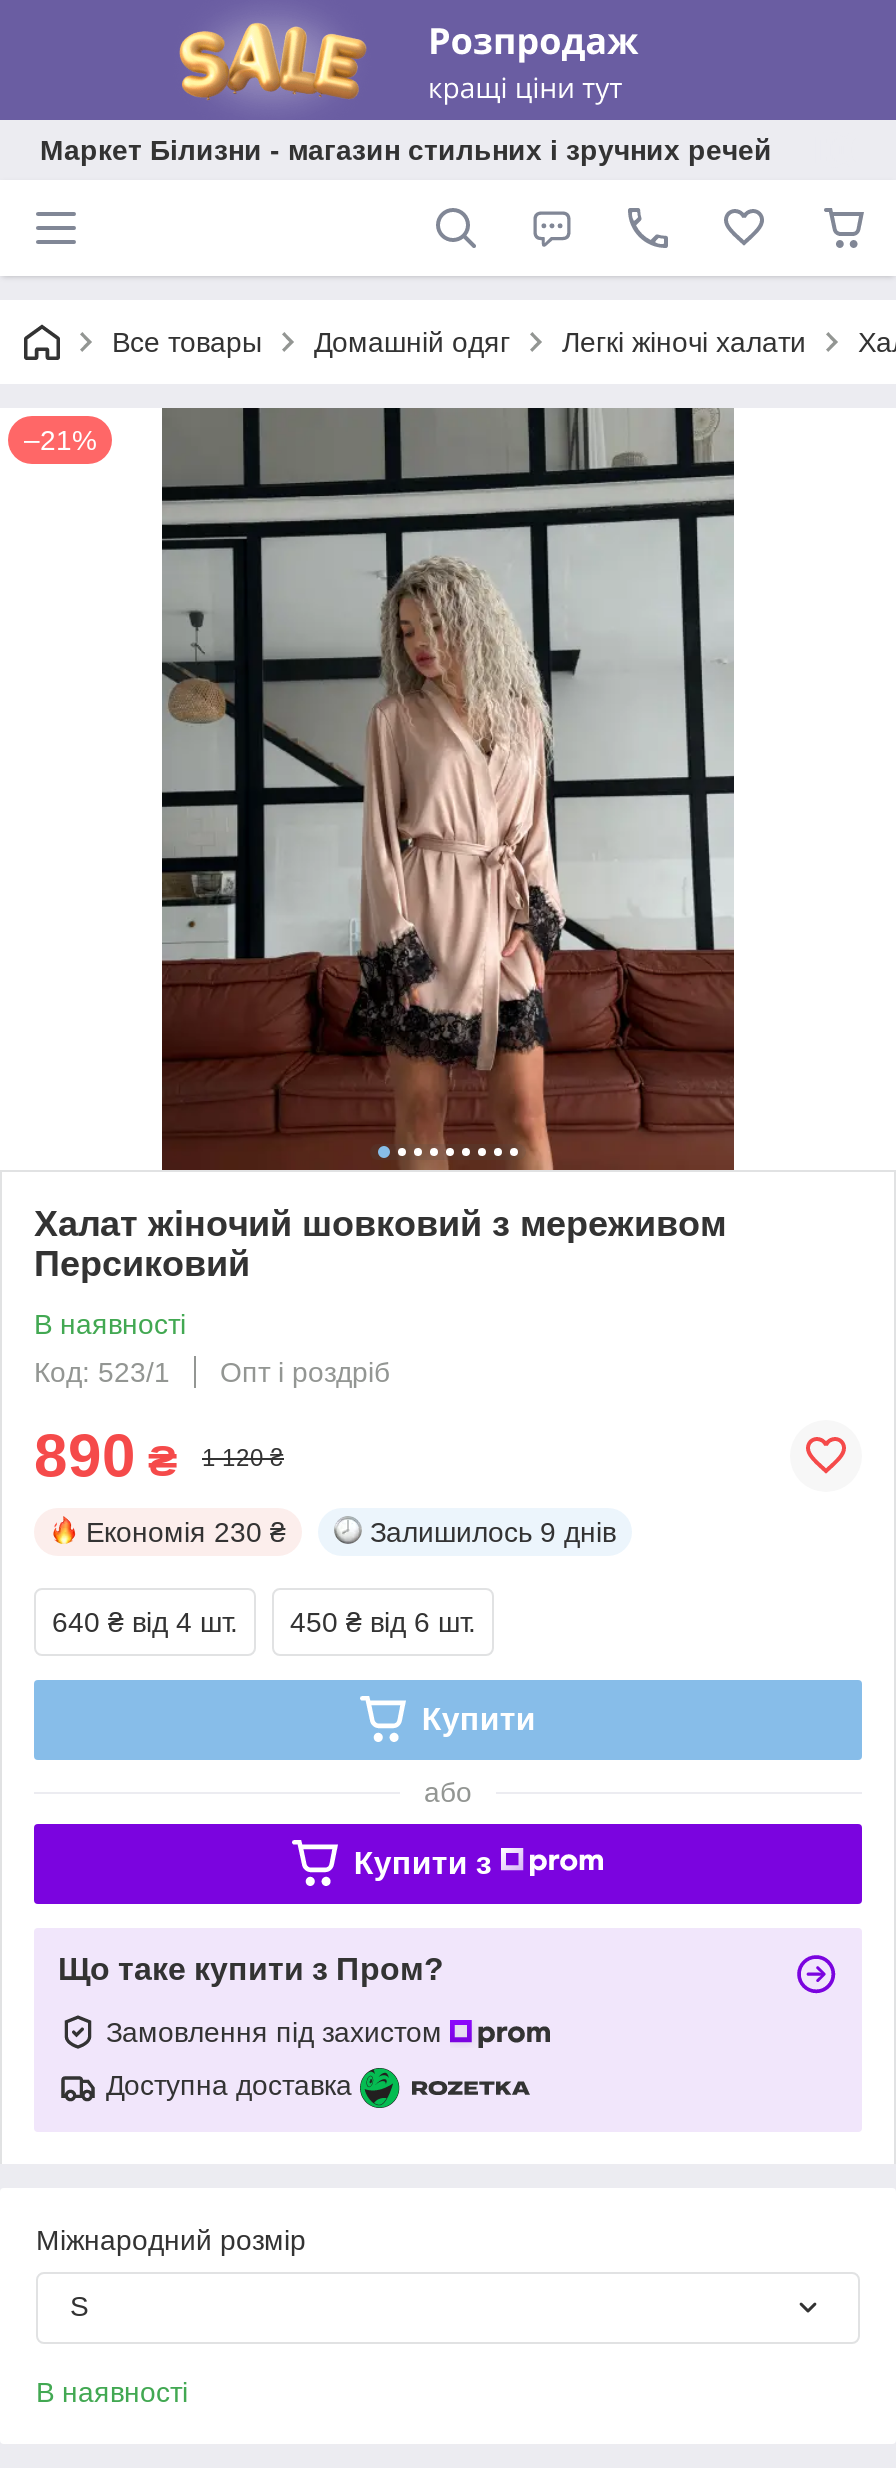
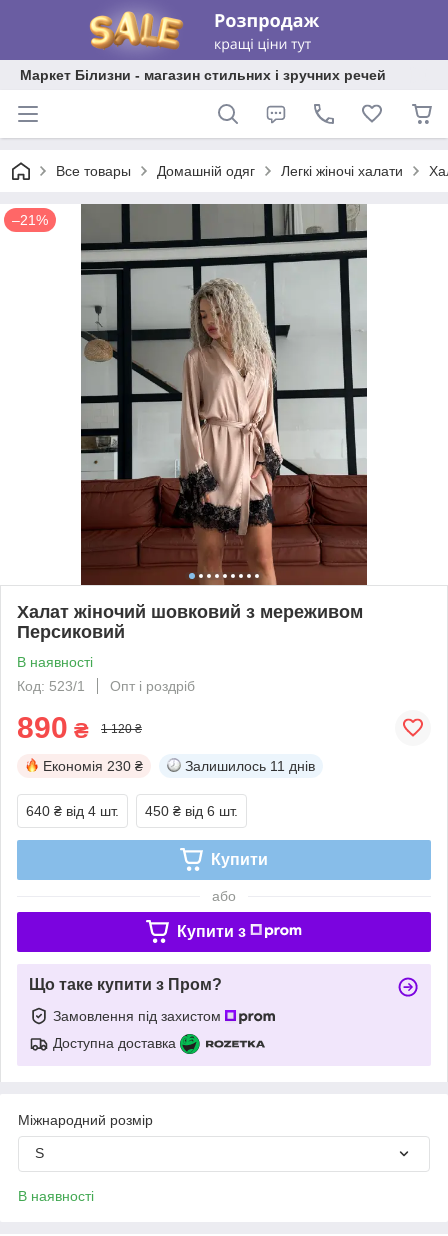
[370,1516,616,1548] Залишилось 9 днів -> [185,758,315,774] Залишилось 11 днів

